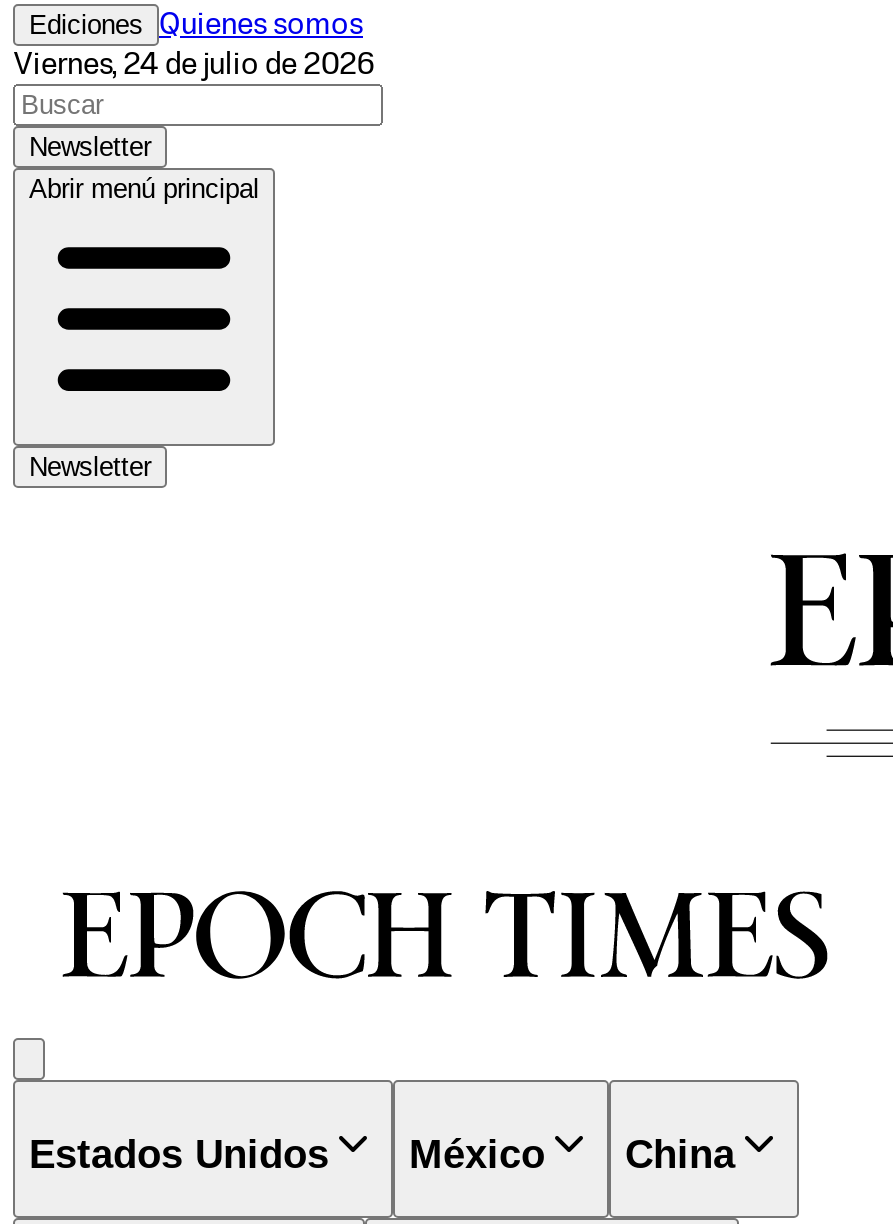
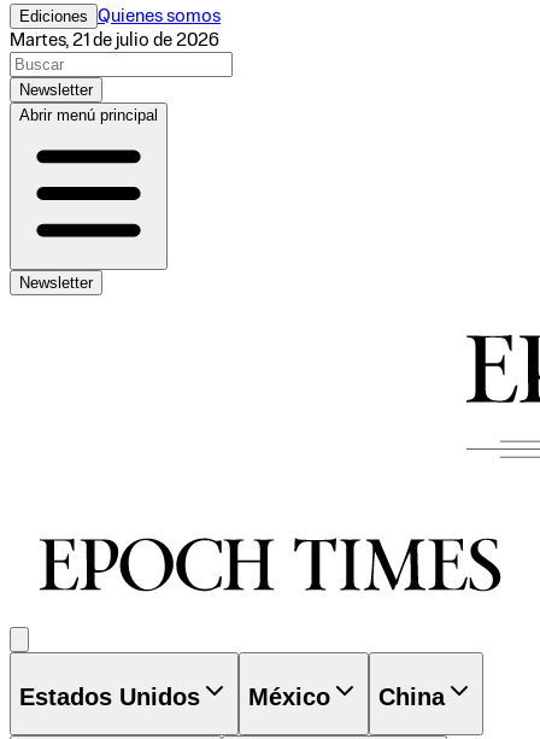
[13,50,375,80] Viernes, 24 de julio de 2026 -> [10,31,219,49] Martes, 21 de julio de 2026

